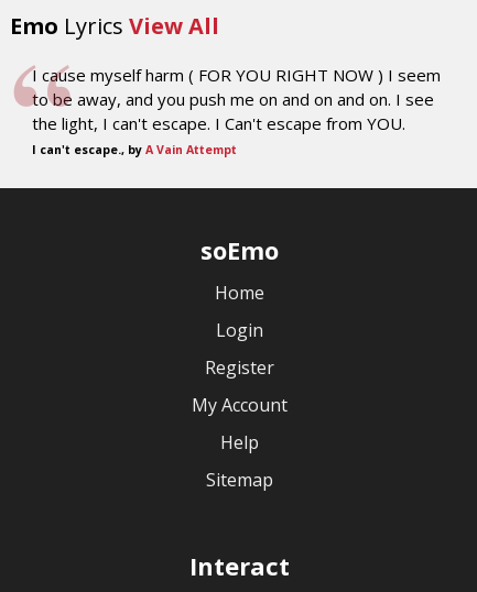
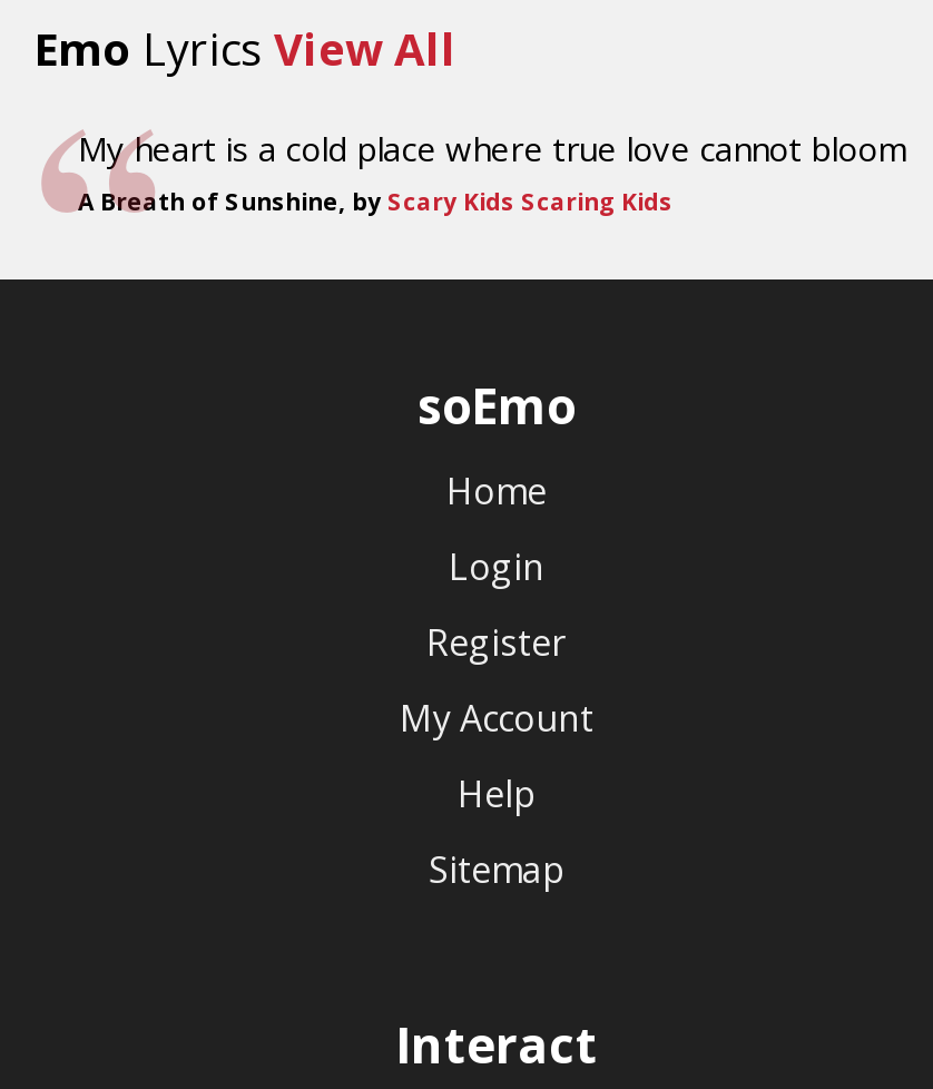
[32,64,441,157] I cause myself harm ( FOR YOU RIGHT NOW ) I seem | to be away, and you push me on and on and on. I see | the light, I can't escape. I Can't escape from YOU. | I can't escape., by A Vain Attempt -> [78,126,906,217] My heart is a cold place where true love cannot bloom | A Breath of Sunshine, by Scary Kids Scaring Kids

